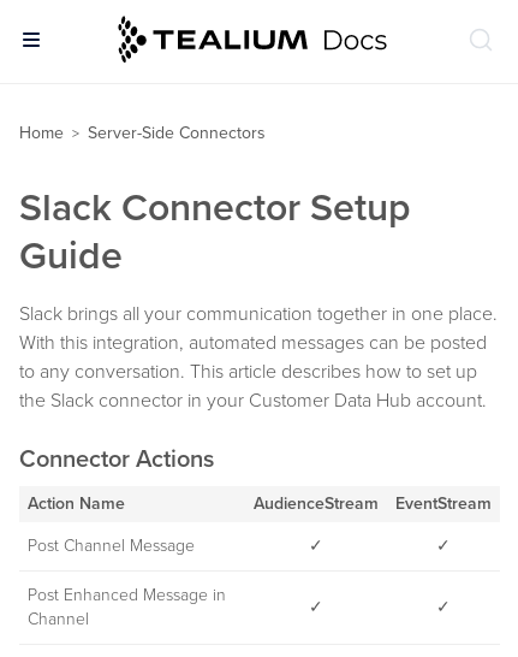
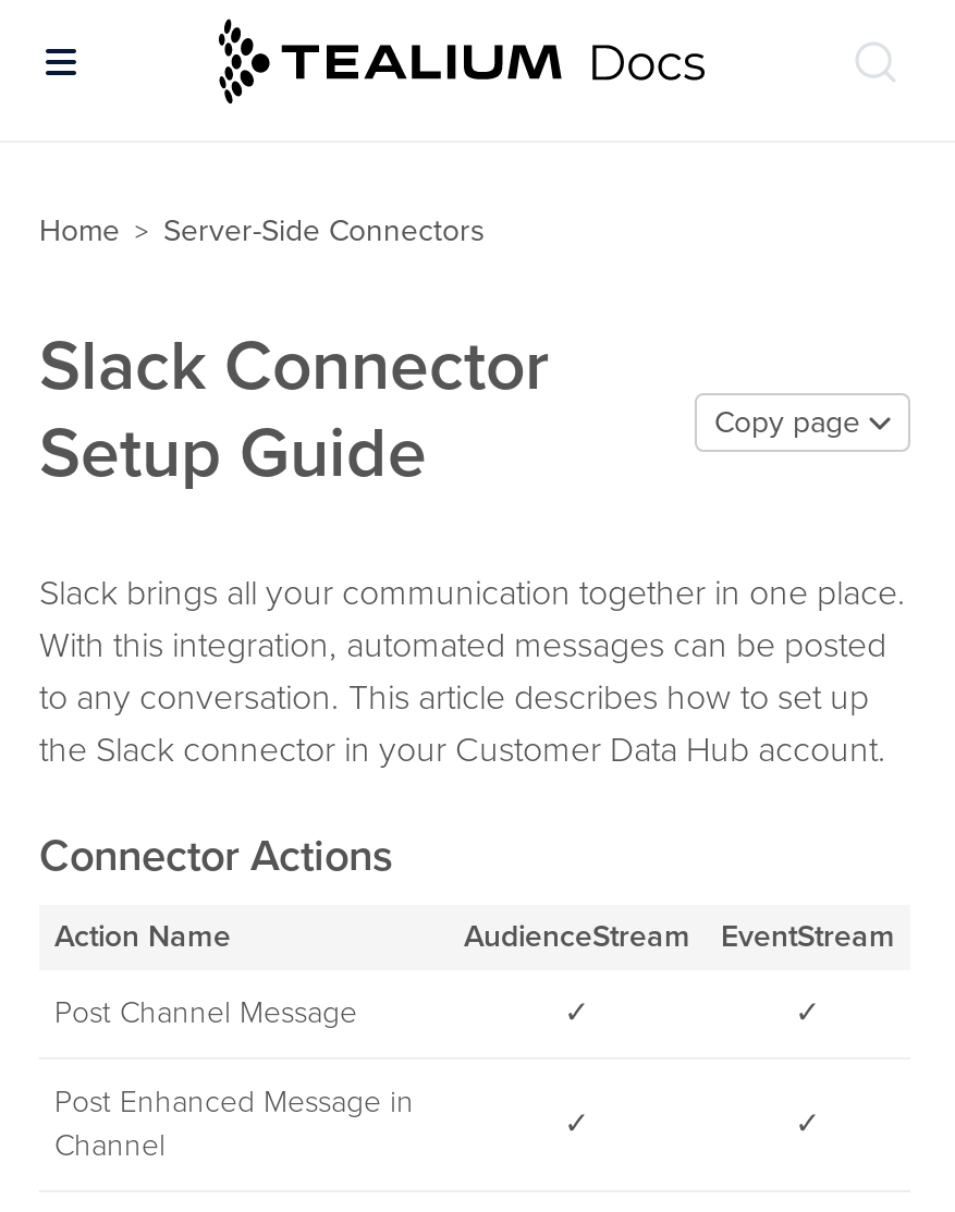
[19,185,411,279] Slack Connector Setup | Guide -> [39,326,860,495] Slack Connector | Setup Guide | Copy page

